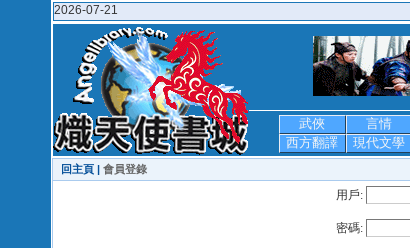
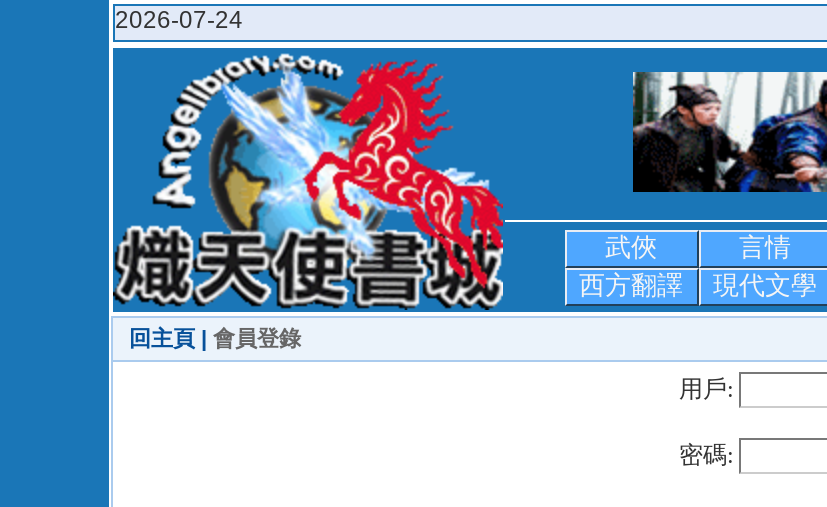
[54,3,118,17] 2026-07-21 -> [115,6,243,34] 2026-07-24

